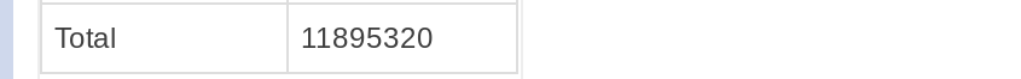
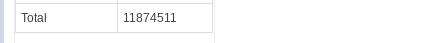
[301,21,434,55] 11895320 -> [123,11,177,25] 11874511

